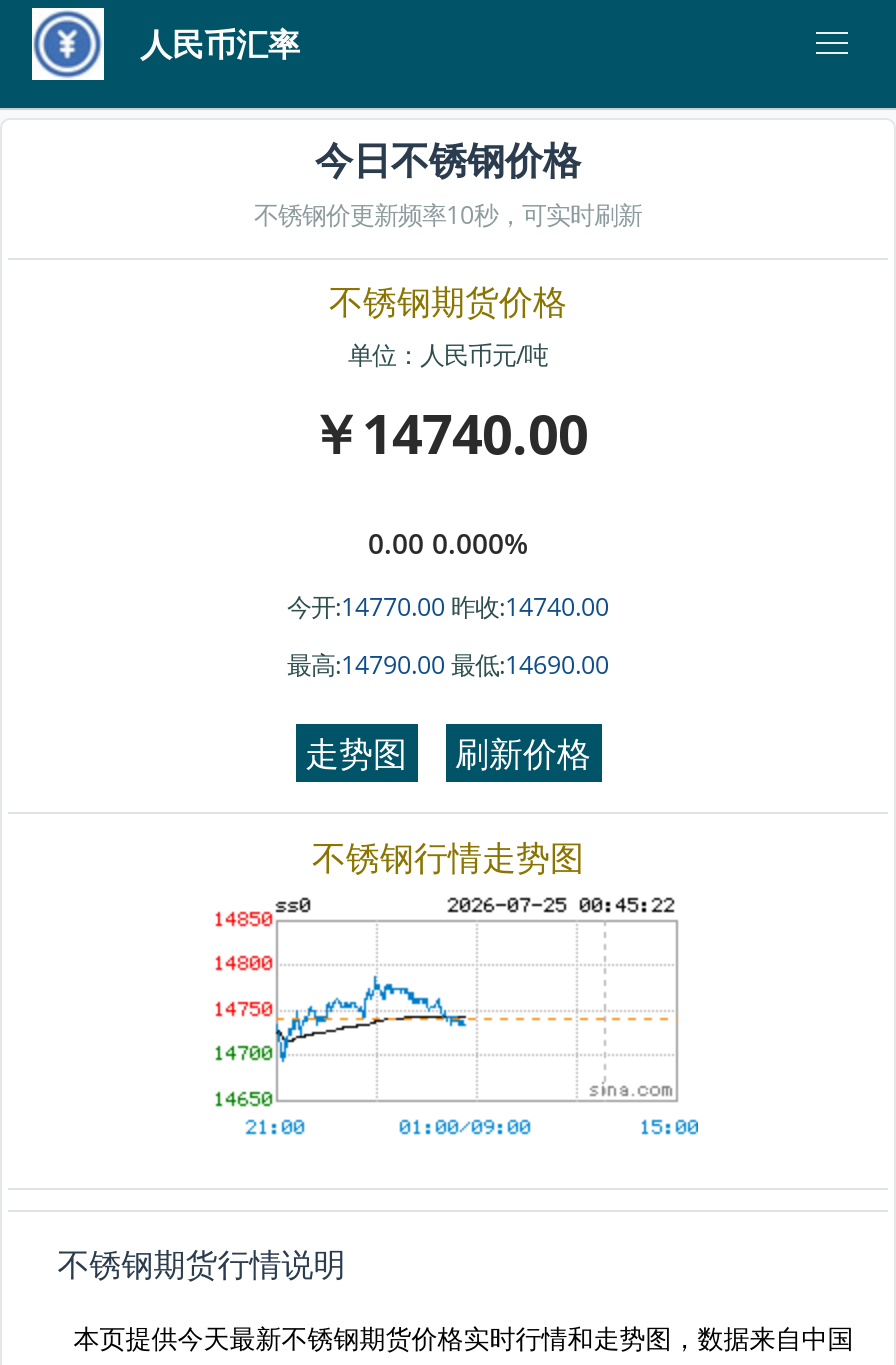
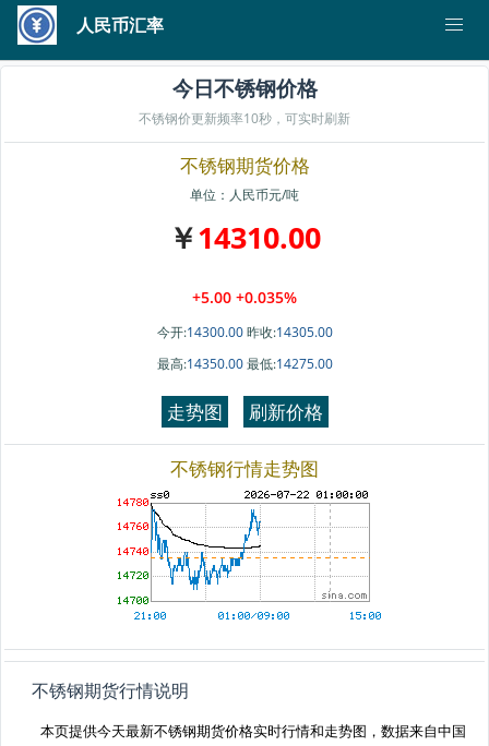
[308,396,588,470] ￥14740.00 -> [168,217,321,257] ￥14310.00
[368,524,528,562] 0.00 0.000% -> [192,287,297,307] +5.00 +0.035%
[287,590,609,624] 今开:14770.00昨收:14740.00 -> [157,323,332,341] 今开:14300.00昨收:14305.00
[287,648,609,682] 最高:14790.00最低:14690.00 -> [157,355,332,373] 最高:14350.00最低:14275.00
[274,930,476,1078] [image] -> [151,503,261,591] [image]

